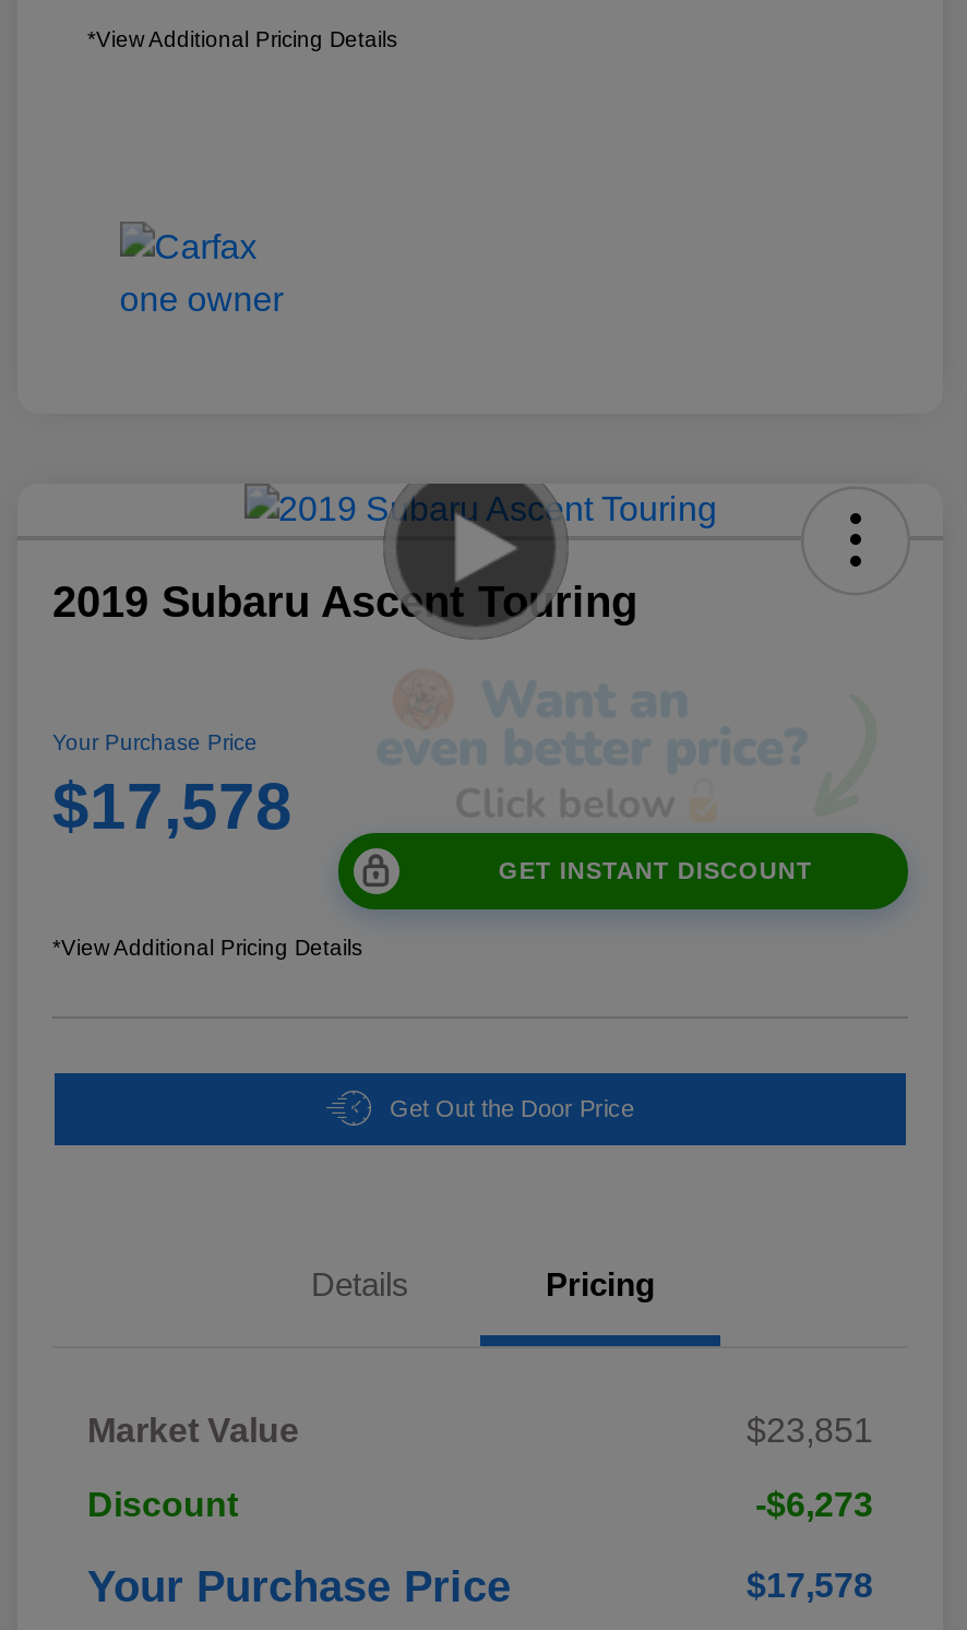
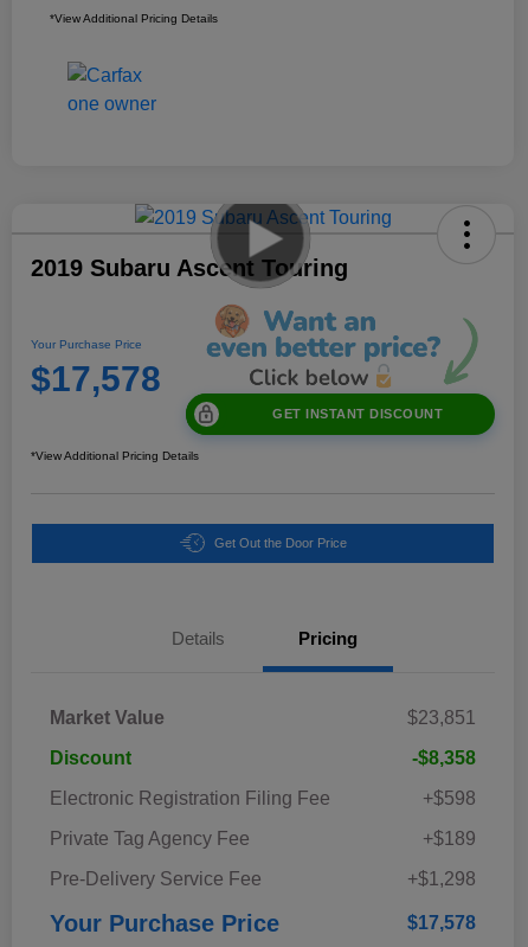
moved [52,576,873,1523] -> [31,254,477,768]: [image] | 2019 Subaru Ascent Touring | Your Purchase Price | ... | $23,851 | Discount
[755,1486,873,1523] -$6,273 -> [50,748,476,889] -$8,358 | Electronic Registration Filing Fee | +$598 | Private Tag Agency Fee | +$189 | Pre-Delivery Service Fee | +$1,298

